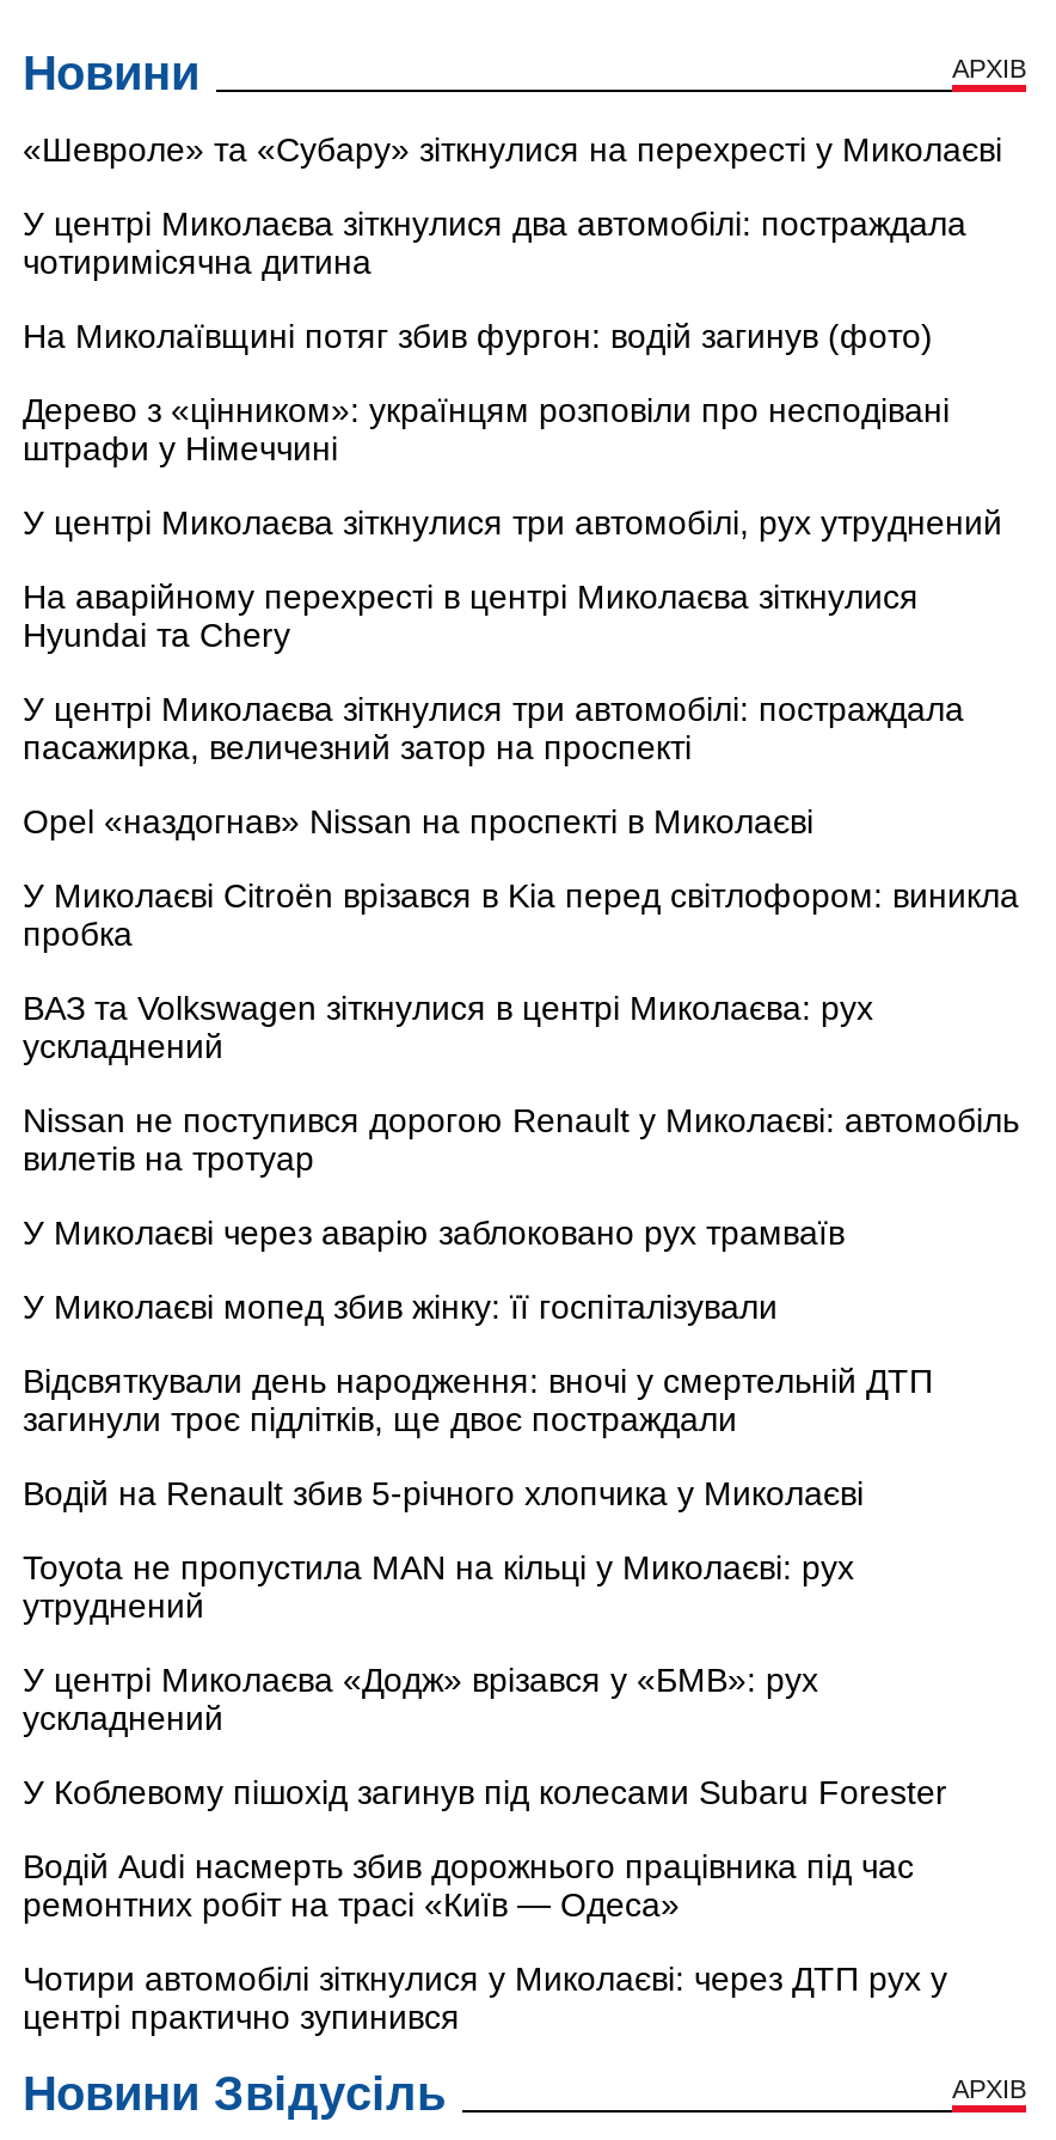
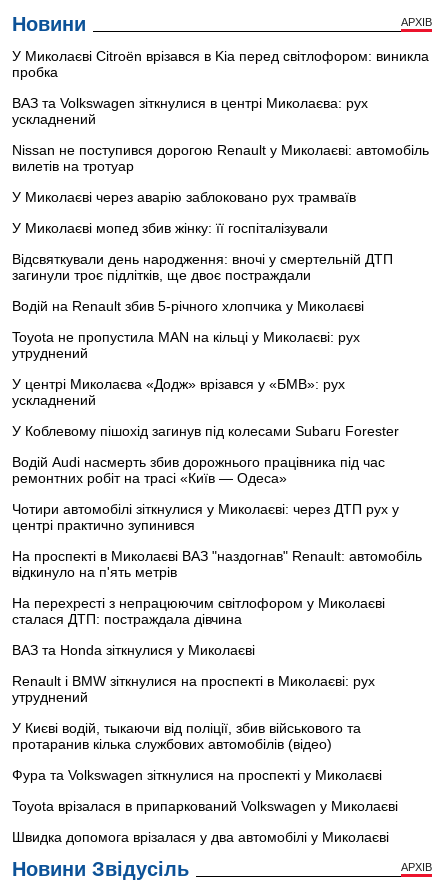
[23,130,1002,840] «Шевроле» та «Субару» зіткнулися на перехресті у Миколаєві | У центрі Миколаєва зіткнулися два автомобілі: постраждала | чотиримісячна дитина | На Миколаївщині потяг збив фургон: водій загинув (фото) | Дерево з «цінником»: українцям розповіли про несподівані | штрафи у Німеччині | У центрі Миколаєва зіткнулися три автомобілі, рух утруднений | На аварійному перехресті в центрі Миколаєва зіткнулися | Hyundai та Chery | У центрі Миколаєва зіткнулися три автомобілі: постраждала | пасажирка, величезний затор на проспекті | Opel «наздогнав» Nissan на проспекті в Миколаєві -> none
moved [23,876,1019,2036] -> [12,48,429,533]: У Миколаєві Citroën врізався в Kia перед світлофором: виникла | пробка | ВАЗ та Volkswagen зіткнулися в центрі Миколаєва: рух | ... | Чотири автомобілі зіткнулися у Миколаєві: через ДТП рух у | центрі практично зупинився
none -> [12,548,422,845] На проспекті в Миколаєві ВАЗ "наздогнав" Renault: автомобіль | відкинуло на п'ять метрів | На перехресті з непрацюючим світлофором у Миколаєві | сталася ДТП: постраждала дівчина | ВАЗ та Honda зіткнулися у Миколаєві | Renault і BMW зіткнулися на проспекті в Миколаєві: рух | утруднений | У Києві водій, тыкаючи від поліції, збив військового та | протаранив кілька службових автомобілів (відео) | Фура та Volkswagen зіткнулися на проспекті у Миколаєві | Toyota врізалася в припаркований Volkswagen у Миколаєві | Швидка допомога врізалася у два автомобілі у Миколаєві

